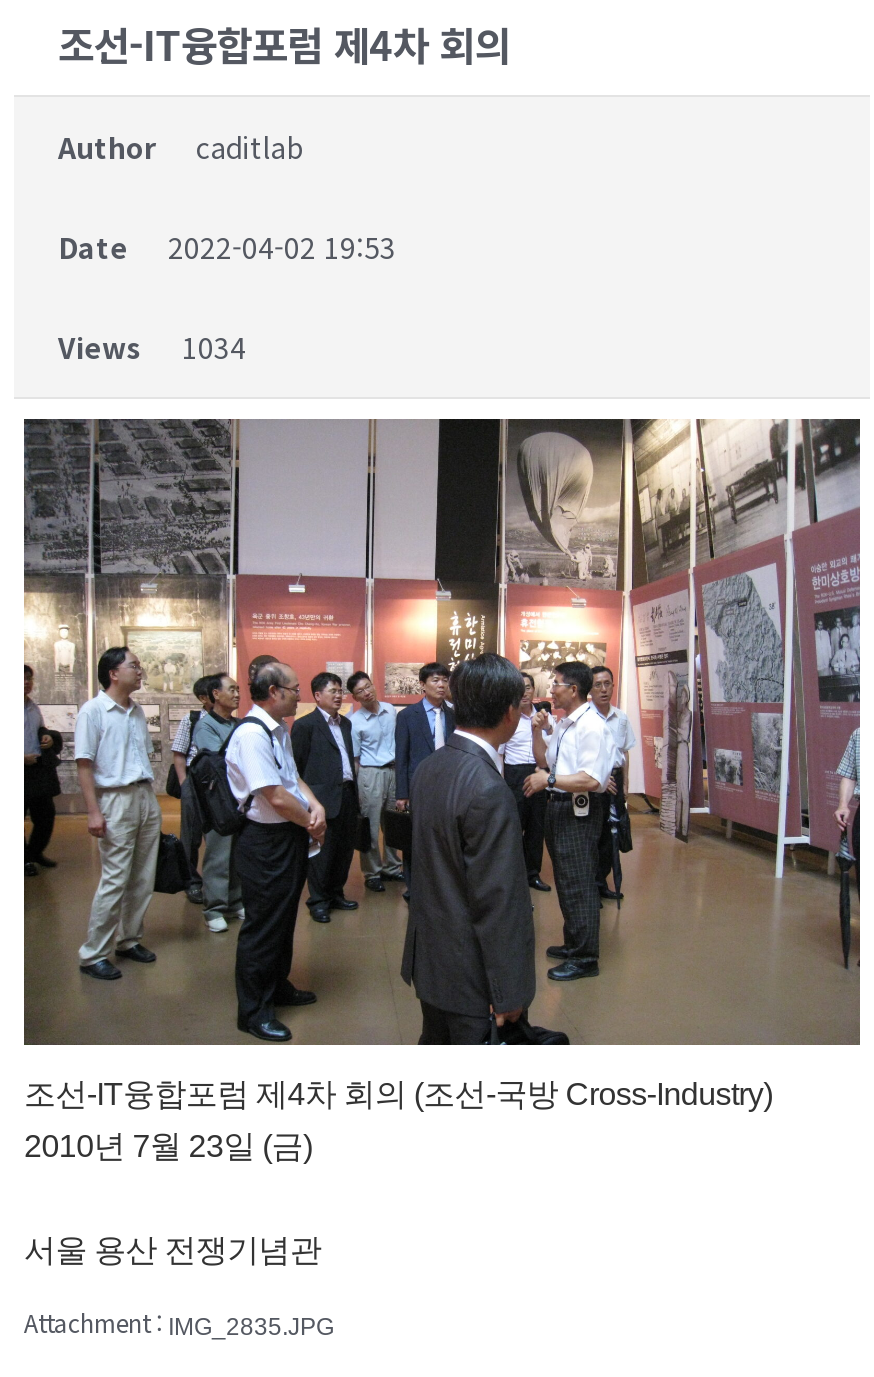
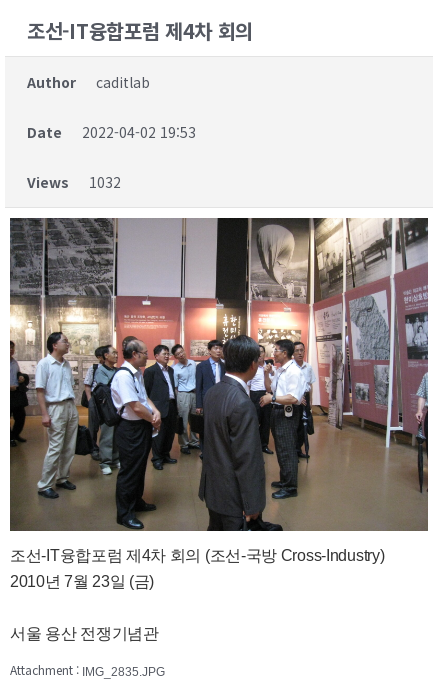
[58,327,246,367] Views 1034 -> [27,172,121,192] Views 1032

